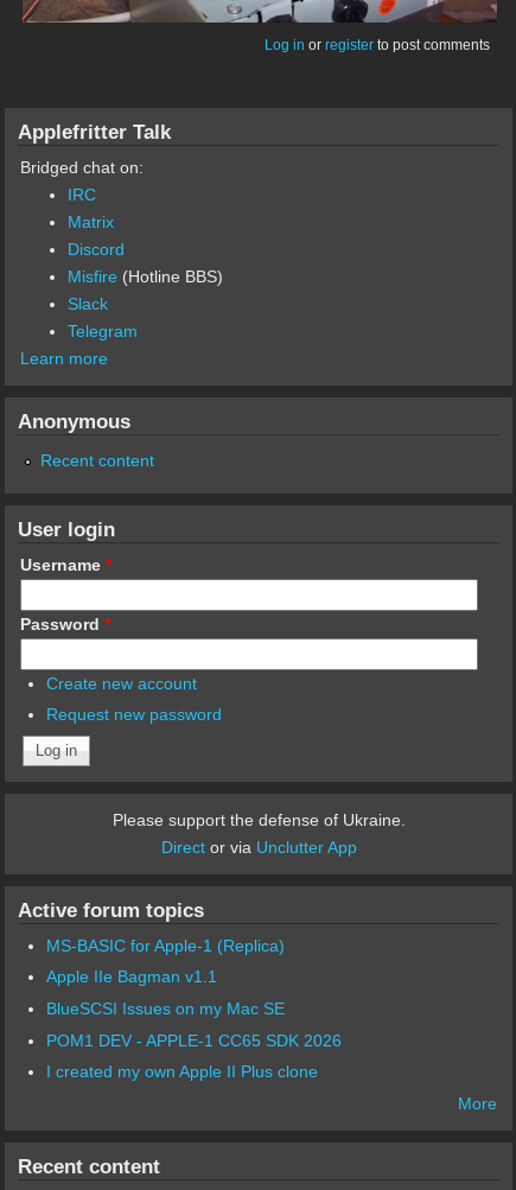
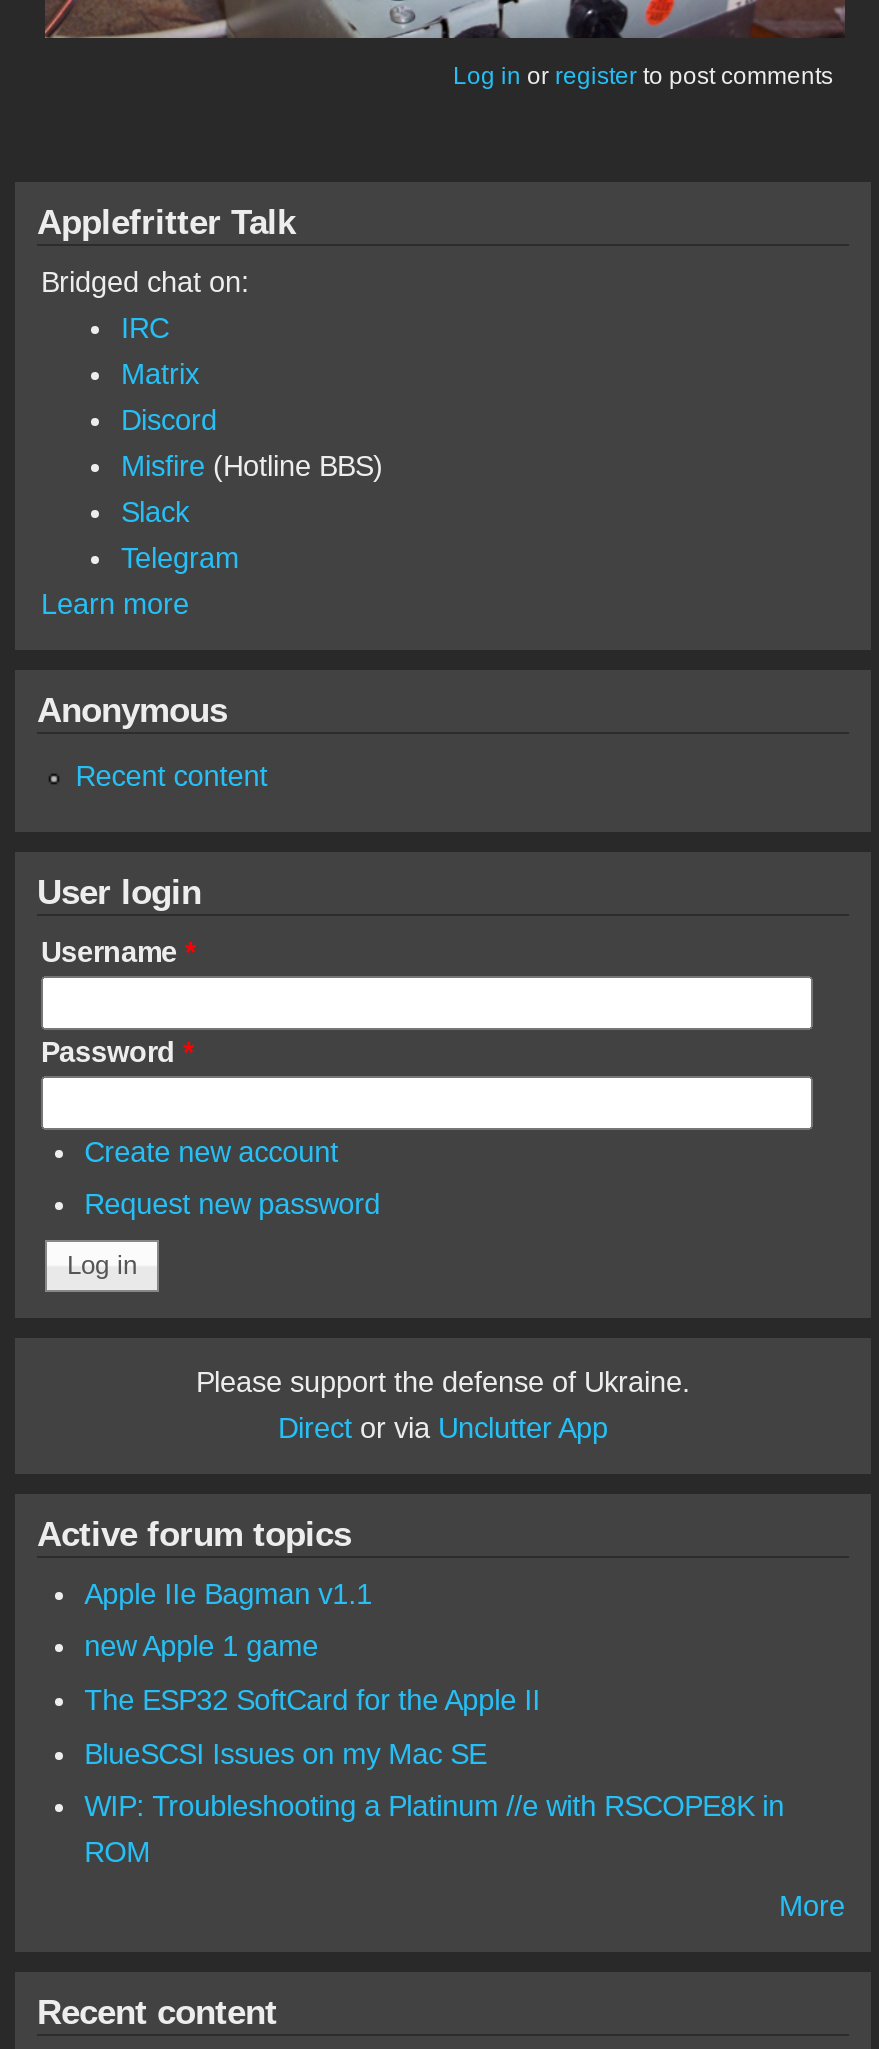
[46,936,284,955] MS-BASIC for Apple-1 (Replica) -> none
moved [46,968,217,987] -> [84,1578,372,1610]: Apple IIe Bagman v1.1
none -> [84,1631,540,1716] new Apple 1 game | The ESP32 SoftCard for the Apple II
[46,1031,341,1081] POM1 DEV - APPLE-1 CC65 SDK 2026 | I created my own Apple II Plus clone -> [84,1790,784,1868] WIP: Troubleshooting a Platinum //e with RSCOPE8K in | ROM

